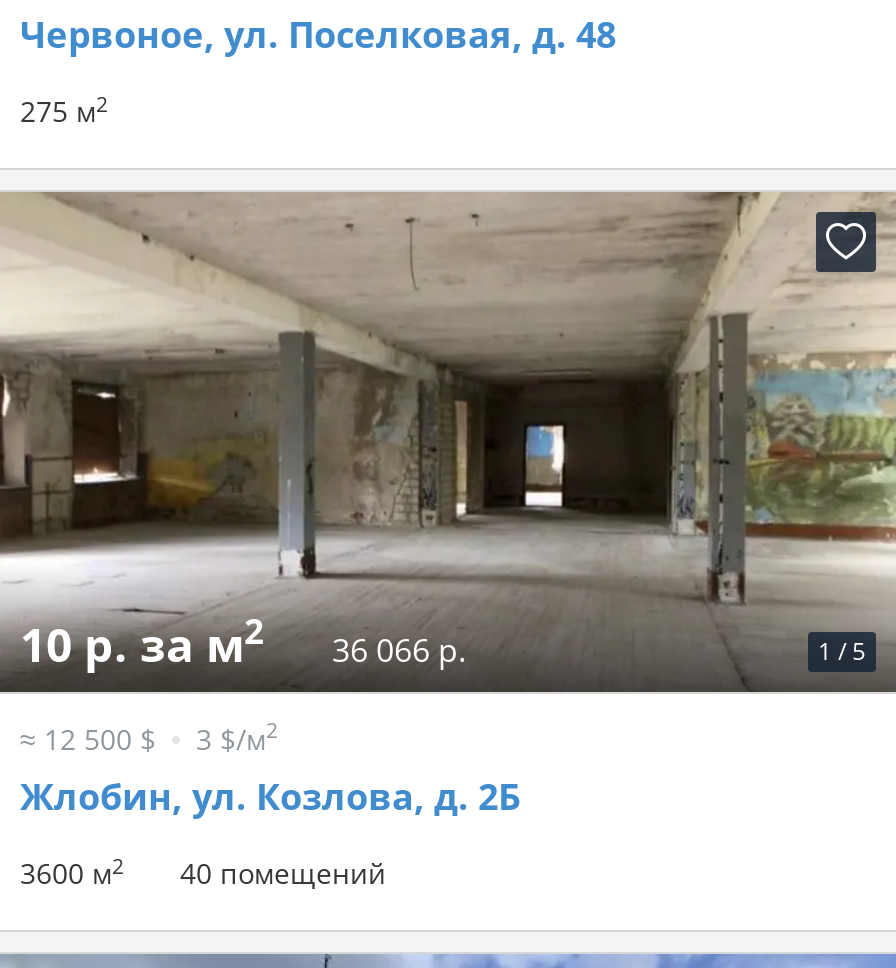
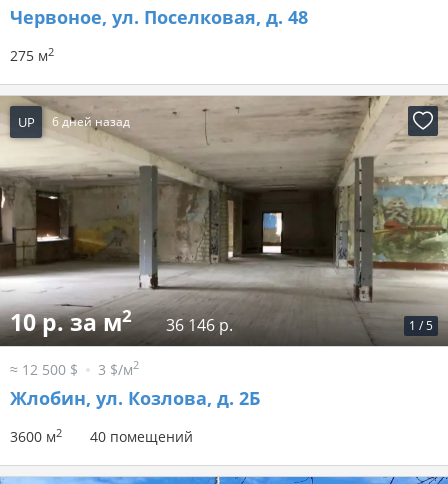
none -> [17,112,130,130] UP | 6 дней назад
[324,628,466,672] 36 066 р. -> [162,314,233,336] 36 146 р.

